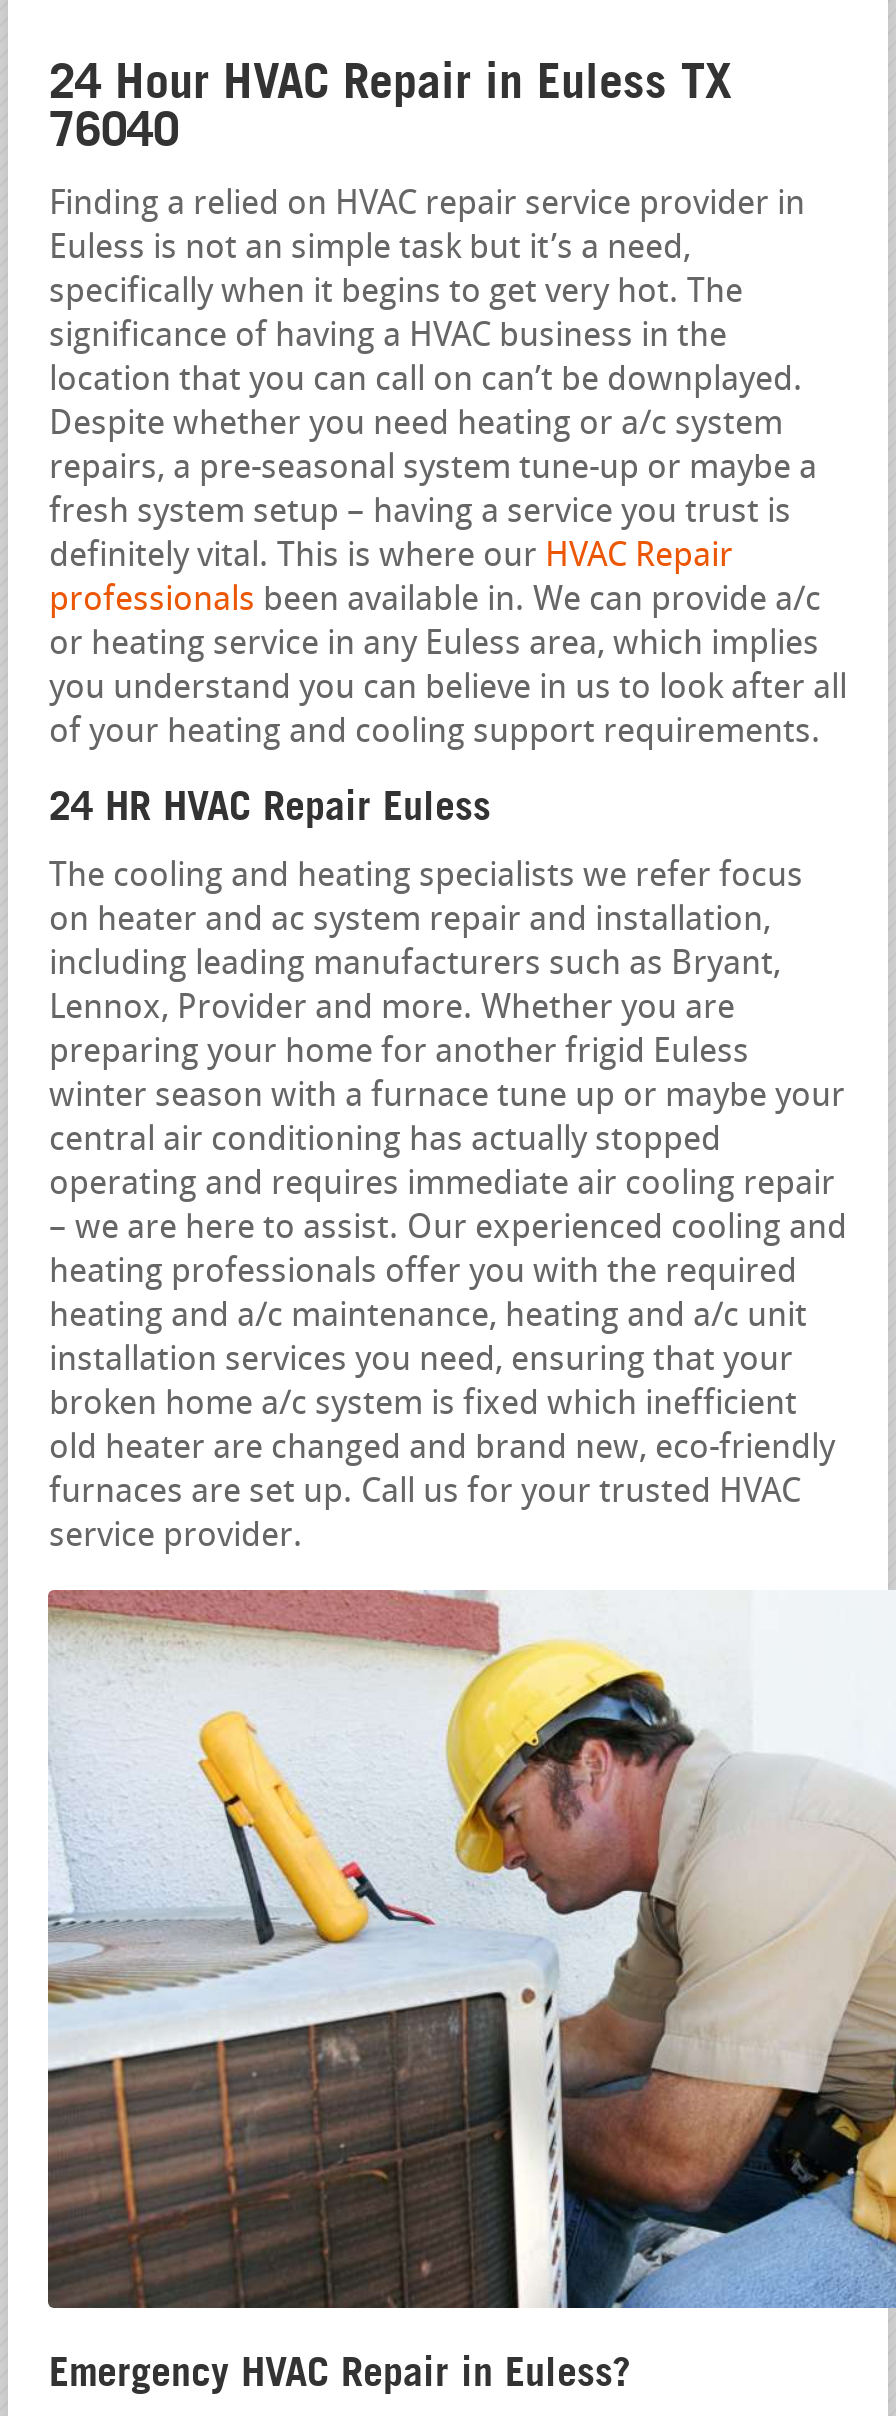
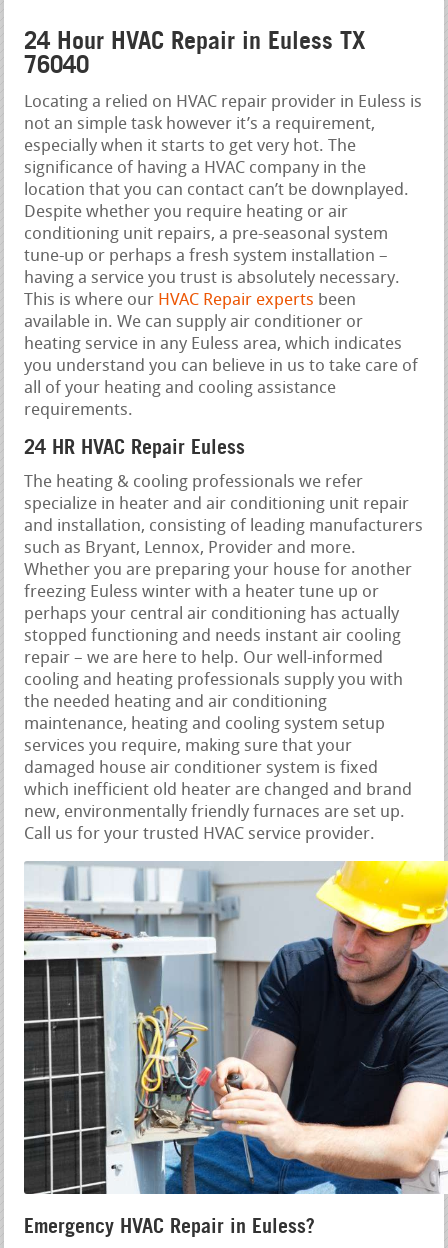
[49,188,847,750] Finding a relied on HVAC repair service provider in | Euless is not an simple task but it’s a need, | specifically when it begins to get very hot. The | significance of having a HVAC business in the | location that you can call on can’t be downplayed. | Despite whether you need heating or a/c system | repairs, a pre-seasonal system tune-up or maybe a | fresh system setup – having a service you trust is | definitely vital. This is where our HVAC Repair | professionals been available in. We can provide a/c | or heating service in any Euless area, which implies | you understand you can believe in us to look after all | of your heating and cooling support requirements. -> [24,94,422,419] Locating a relied on HVAC repair provider in Euless is | not an simple task however it’s a requirement, | especially when it starts to get very hot. The | significance of having a HVAC company in the | location that you can contact can’t be downplayed. | Despite whether you require heating or air | conditioning unit repairs, a pre-seasonal system | tune-up or perhaps a fresh system installation – | having a service you trust is absolutely necessary. | This is where our HVAC Repair experts been | available in. We can supply air conditioner or | heating service in any Euless area, which indicates | you understand you can believe in us to take care of | all of your heating and cooling assistance | requirements.
[49,860,847,1554] The cooling and heating specialists we refer focus | on heater and ac system repair and installation, | including leading manufacturers such as Bryant, | Lennox, Provider and more. Whether you are | preparing your home for another frigid Euless | winter season with a furnace tune up or maybe your | central air conditioning has actually stopped | operating and requires immediate air cooling repair | – we are here to assist. Our experienced cooling and | heating professionals offer you with the required | heating and a/c maintenance, heating and a/c unit | installation services you need, ensuring that your | broken home a/c system is fixed which inefficient | old heater are changed and brand new, eco-friendly | furnaces are set up. Call us for your trusted HVAC | service provider. -> [24,474,423,843] The heating & cooling professionals we refer | specialize in heater and air conditioning unit repair | and installation, consisting of leading manufacturers | such as Bryant, Lennox, Provider and more. | Whether you are preparing your house for another | freezing Euless winter with a heater tune up or | perhaps your central air conditioning has actually | stopped functioning and needs instant air cooling | repair – we are here to help. Our well-informed | cooling and heating professionals supply you with | the needed heating and air conditioning | maintenance, heating and cooling system setup | services you require, making sure that your | damaged house air conditioner system is fixed | which inefficient old heater are changed and brand | new, environmentally friendly furnaces are set up. | Call us for your trusted HVAC service provider.
[46,1590,890,2310] [image] -> [23,840,445,1195] [image]

